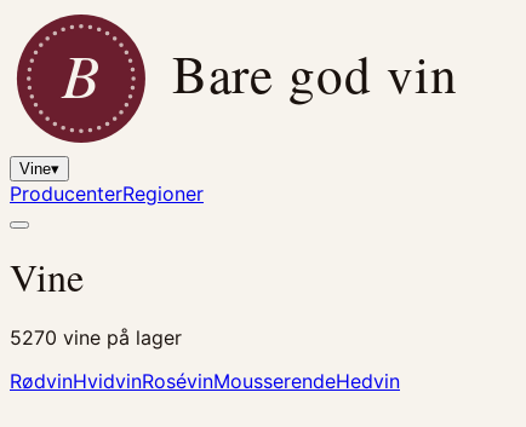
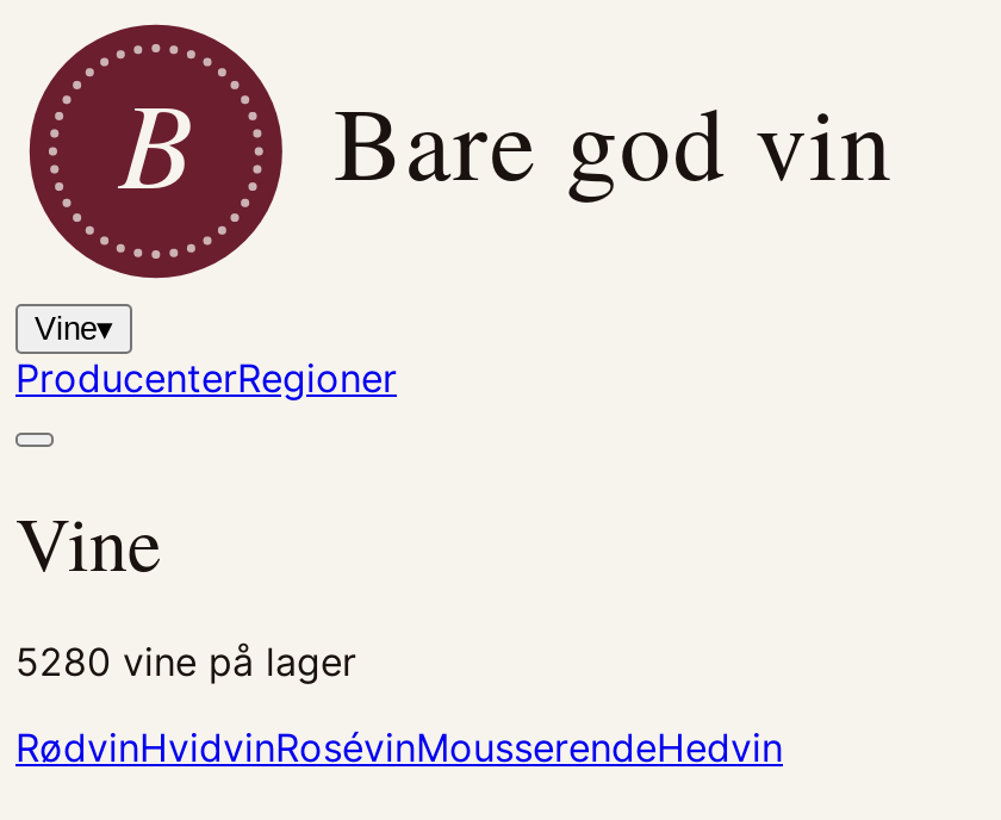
[10,325,182,349] 5270 vine på lager -> [15,637,356,685] 5280 vine på lager

